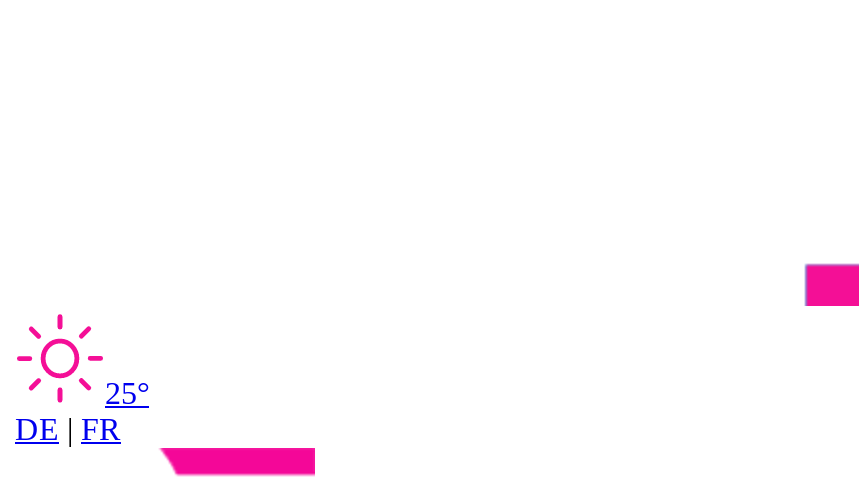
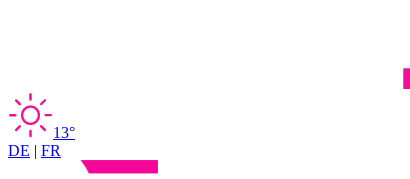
[105,376,149,410] 25° -> [53,124,75,141] 13°

